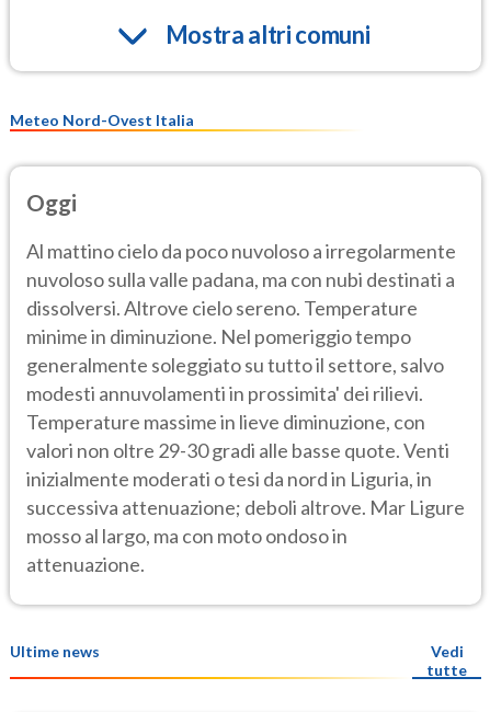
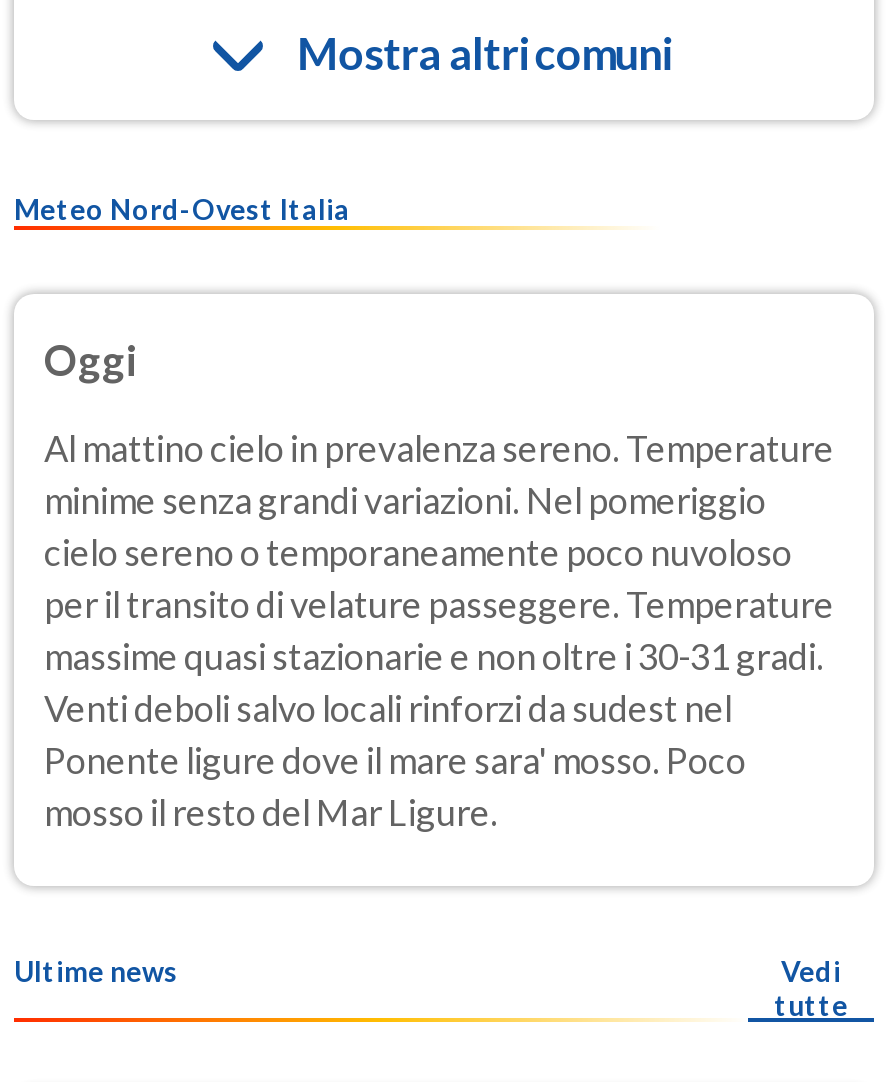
[26,239,465,576] Al mattino cielo da poco nuvoloso a irregolarmente | nuvoloso sulla valle padana, ma con nubi destinati a | dissolversi. Altrove cielo sereno. Temperature | minime in diminuzione. Nel pomeriggio tempo | generalmente soleggiato su tutto il settore, salvo | modesti annuvolamenti in prossimita' dei rilievi. | Temperature massime in lieve diminuzione, con | valori non oltre 29-30 gradi alle basse quote. Venti | inizialmente moderati o tesi da nord in Liguria, in | successiva attenuazione; deboli altrove. Mar Ligure | mosso al largo, ma con moto ondoso in | attenuazione. -> [44,426,834,834] Al mattino cielo in prevalenza sereno. Temperature | minime senza grandi variazioni. Nel pomeriggio | cielo sereno o temporaneamente poco nuvoloso | per il transito di velature passeggere. Temperature | massime quasi stazionarie e non oltre i 30-31 gradi. | Venti deboli salvo locali rinforzi da sudest nel | Ponente ligure dove il mare sara' mosso. Poco | mosso il resto del Mar Ligure.

